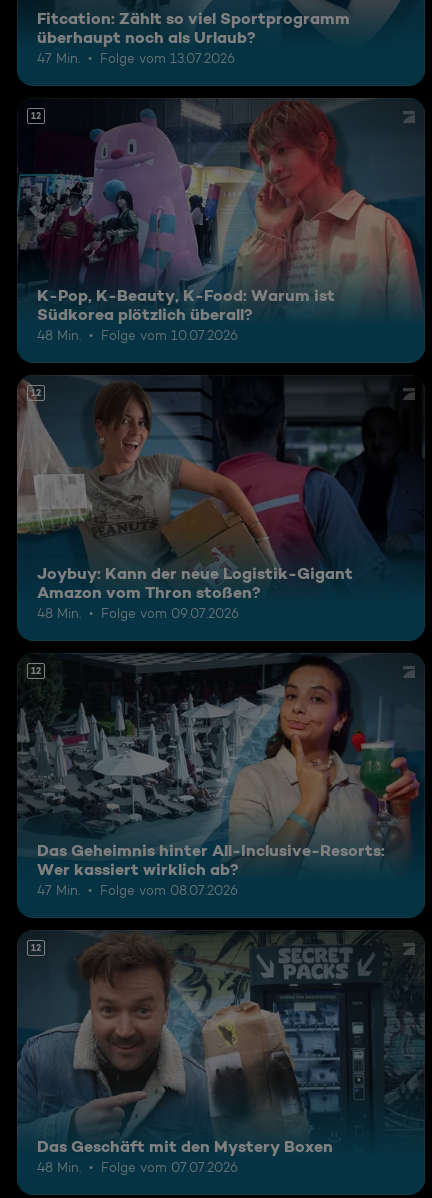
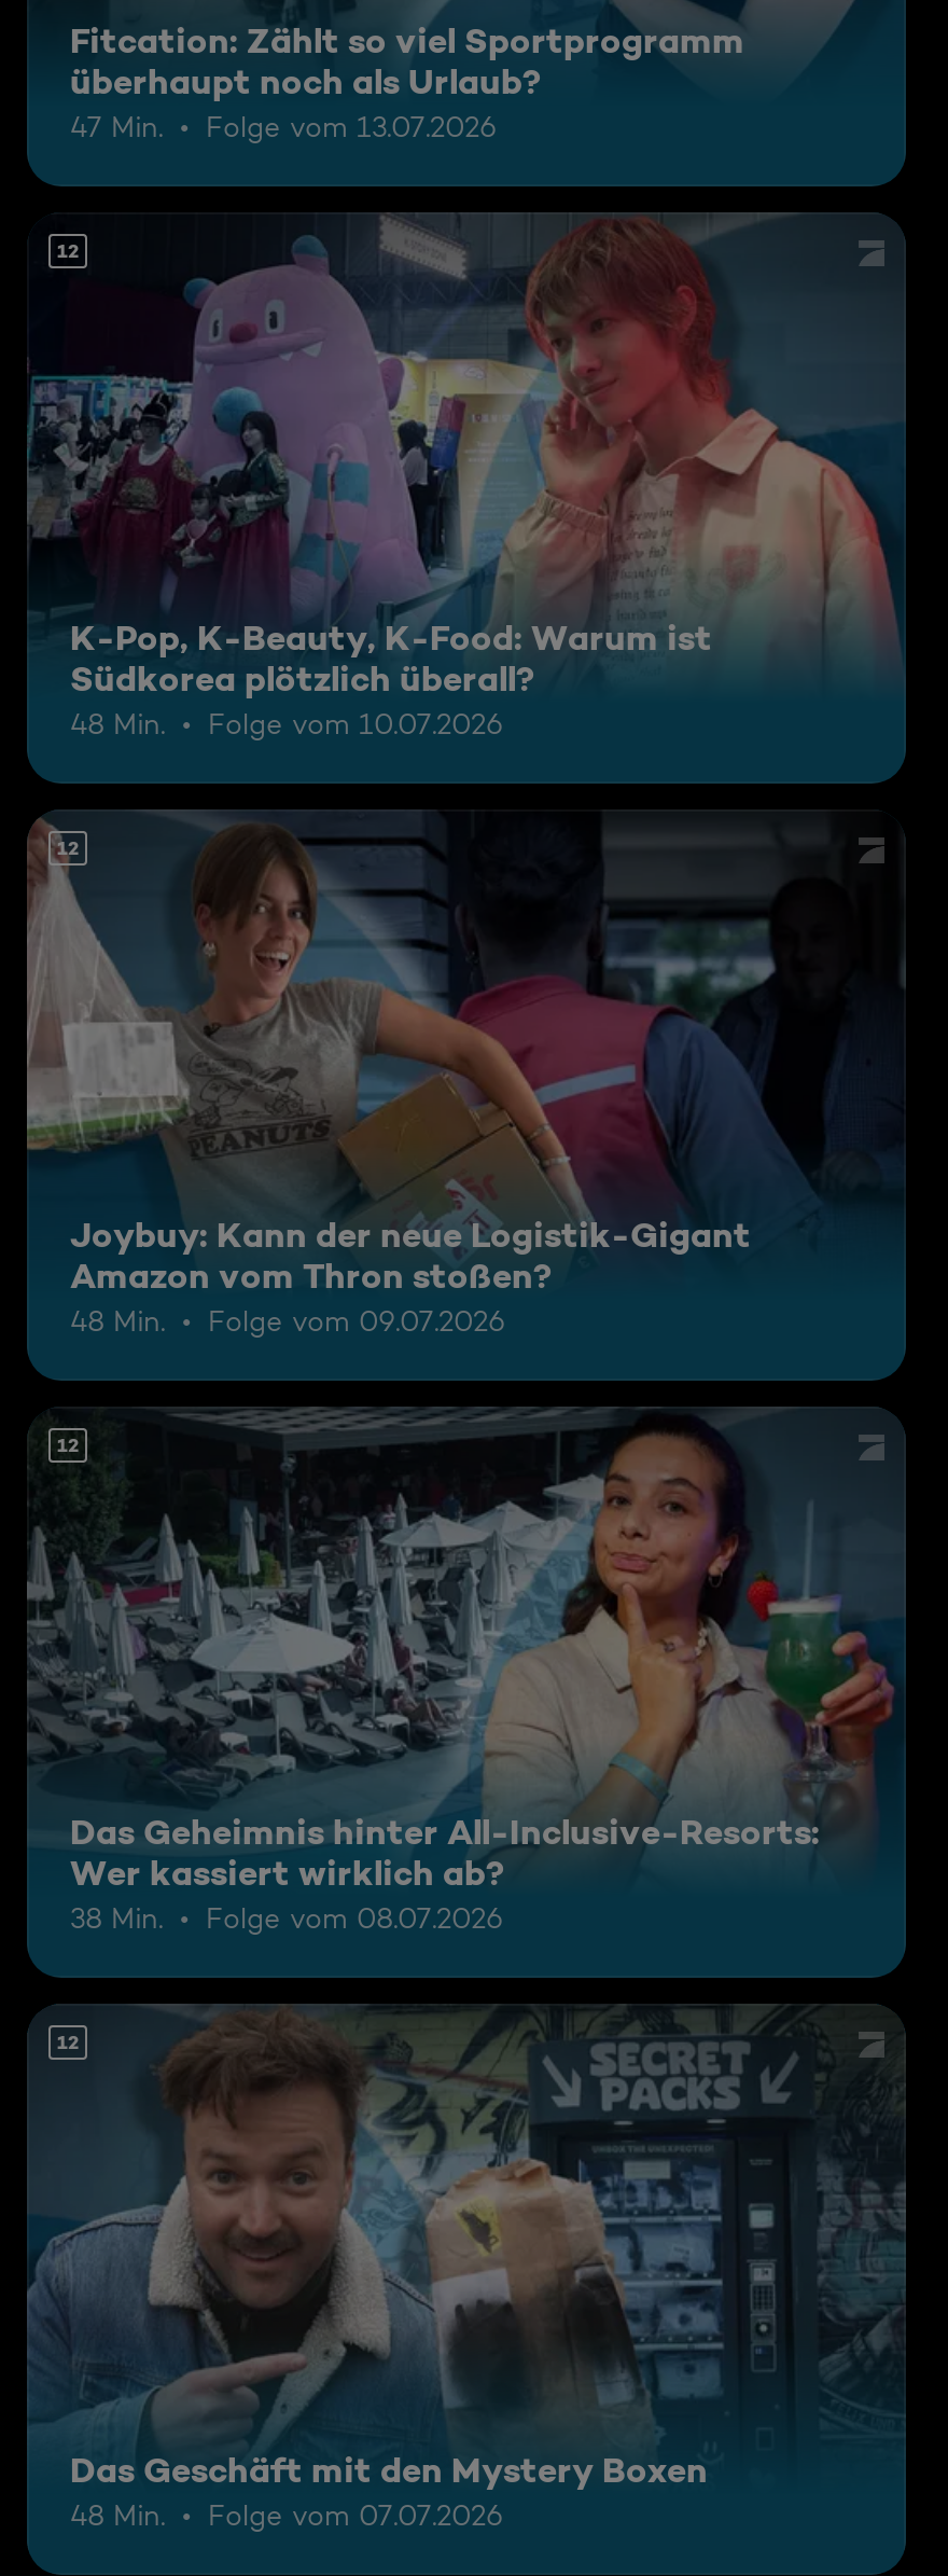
[37,882,238,898] 47 Min. Folge vom 08.07.2026 -> [70,1901,503,1935] 38 Min. Folge vom 08.07.2026

